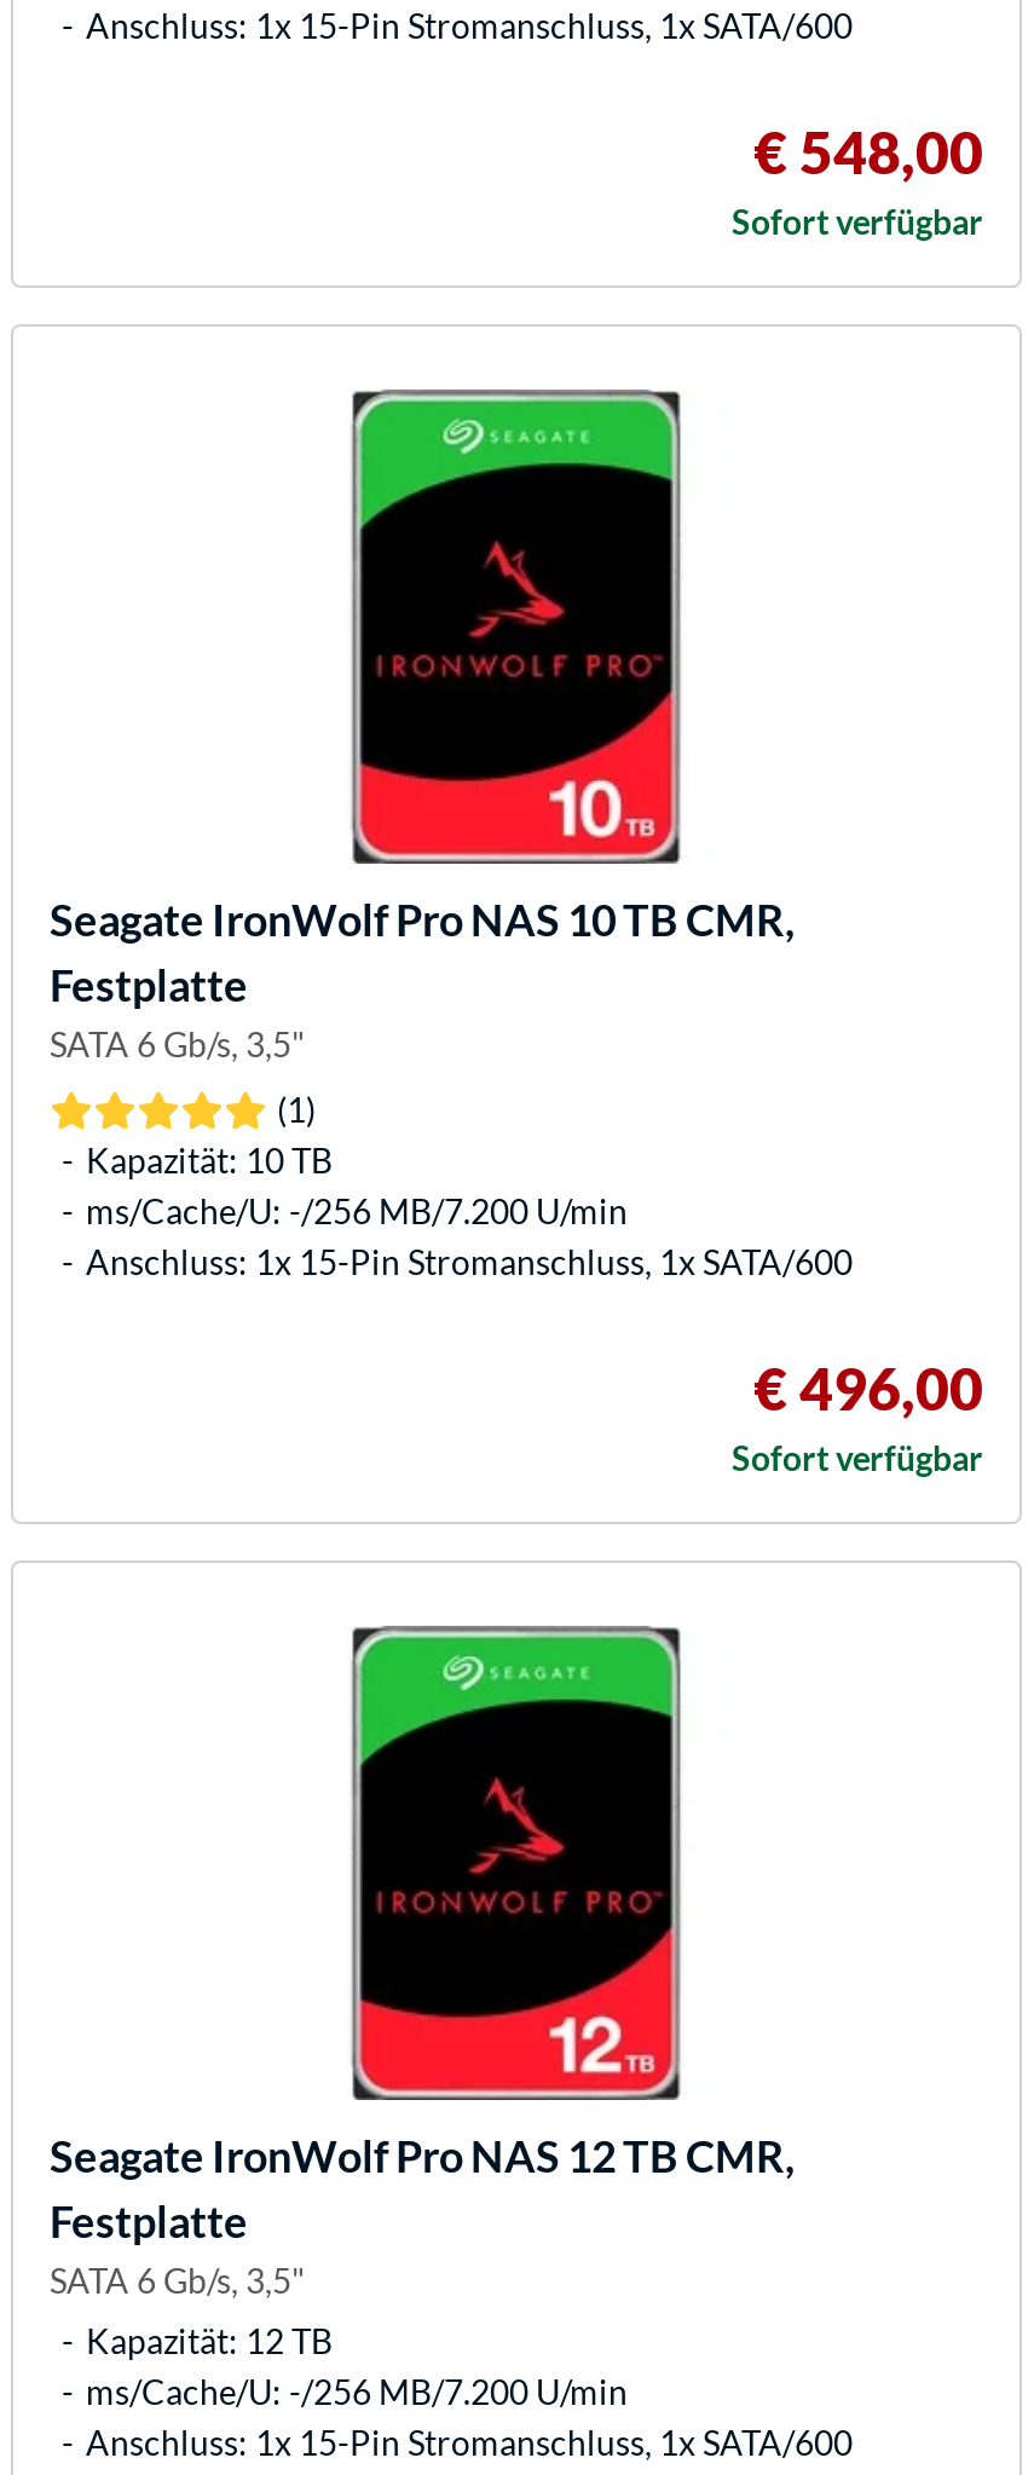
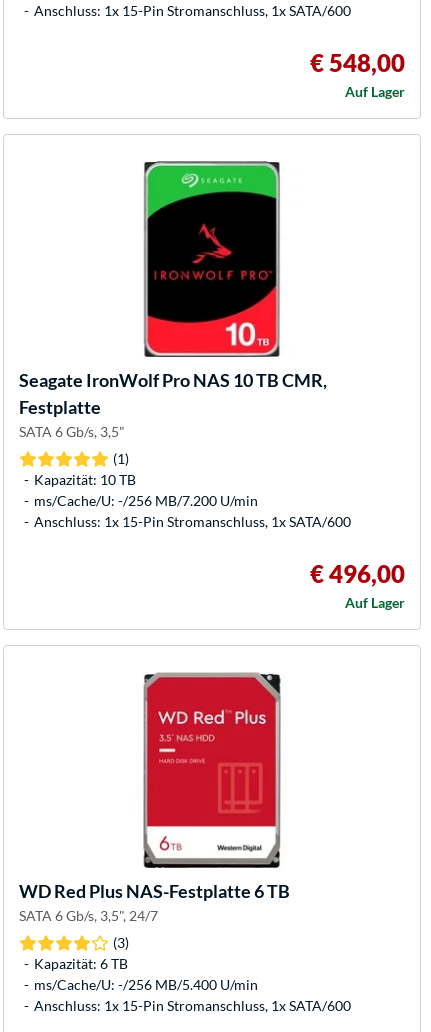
[732,202,983,243] Sofort verfügbar -> [345,83,405,100] Auf Lager
[732,1438,983,1479] Sofort verfügbar -> [345,594,405,611] Auf Lager
[50,1626,795,2301] [image] | Seagate IronWolf Pro NAS 12 TB CMR, | Festplatte | SATA 6 Gb/s, 3,5" -> [19,673,290,924] [image] | WD Red Plus NAS-Festplatte 6 TB | SATA 6 Gb/s, 3,5", 24/7
[86,2321,628,2413] Kapazität: 12 TB | ms/Cache/U: -/256 MB/7.200 U/min -> [34,934,258,993] (3) | Kapazität: 6 TB | ms/Cache/U: -/256 MB/5.400 U/min

